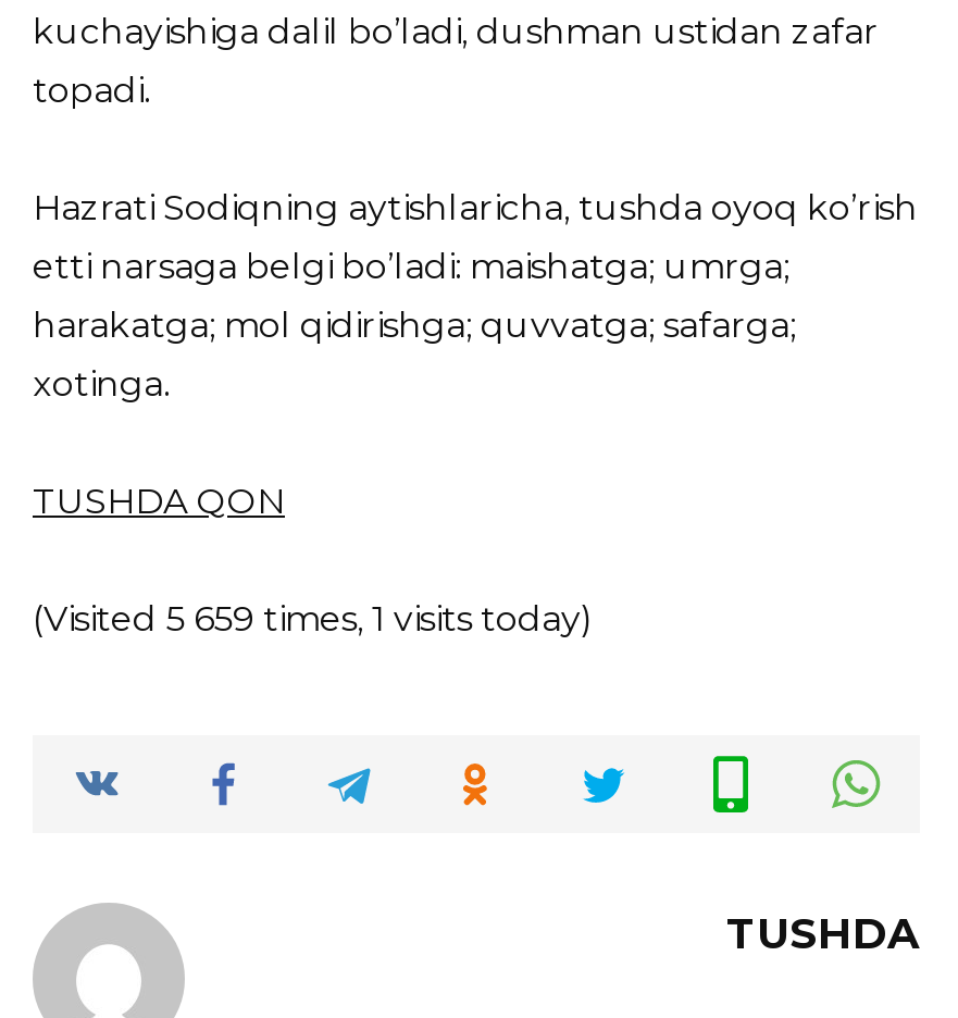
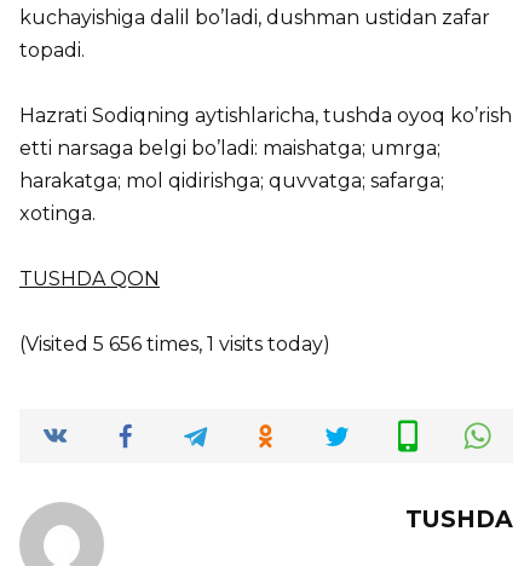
[33,599,594,640] (Visited 5 659 times, 1 visits today) -> [19,333,330,356] (Visited 5 656 times, 1 visits today)

